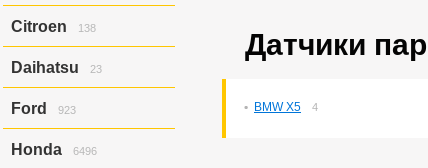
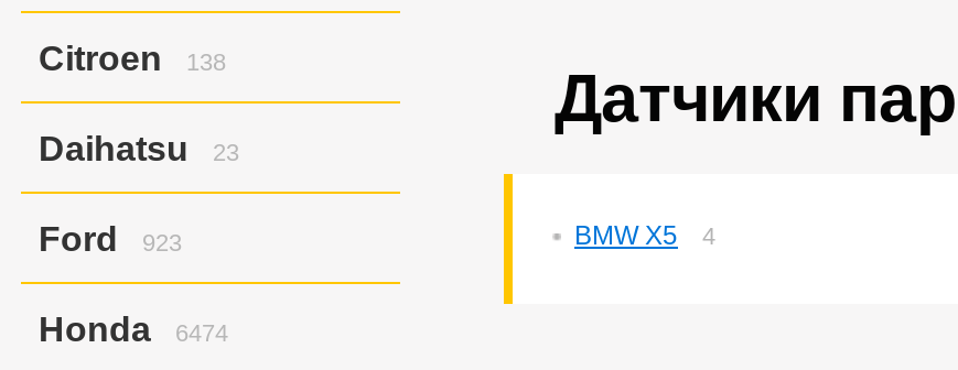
[73,145,97,157] 6496 -> [175,319,228,346] 6474

